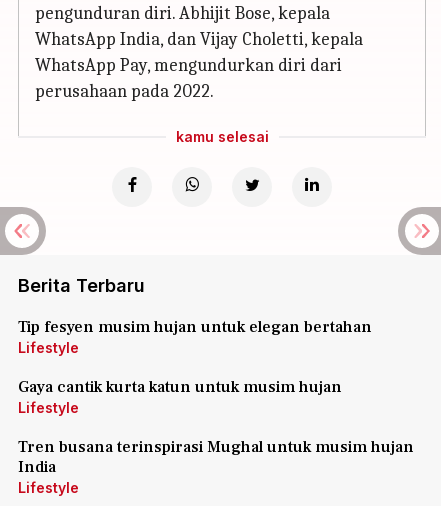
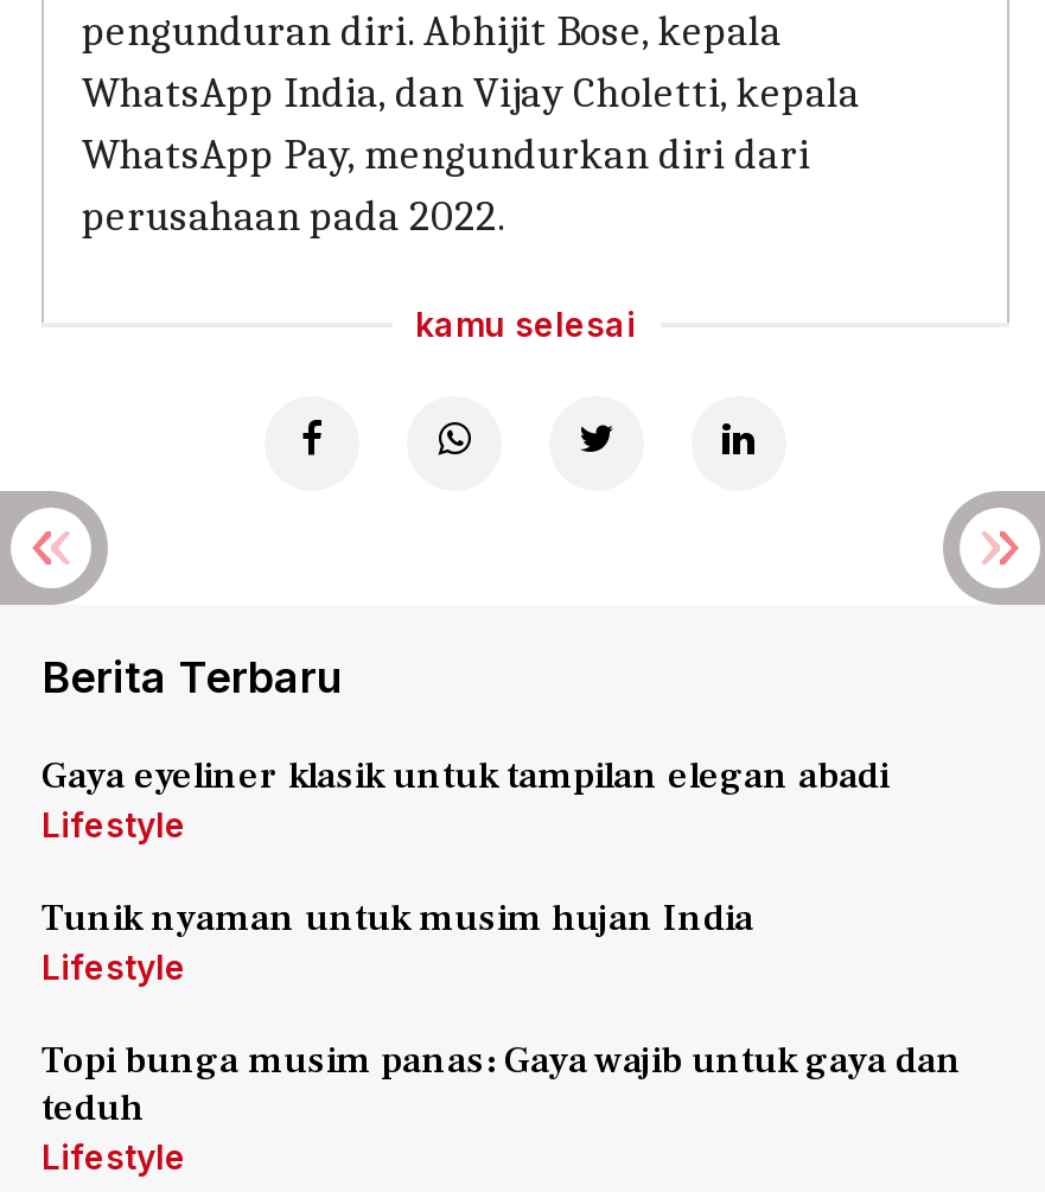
[18,317,372,337] Tip fesyen musim hujan untuk elegan bertahan -> [42,752,888,799] Gaya eyeliner klasik untuk tampilan elegan abadi
[18,377,342,397] Gaya cantik kurta katun untuk musim hujan -> [42,894,753,942] Tunik nyaman untuk musim hujan India
[18,437,414,477] Tren busana terinspirasi Mughal untuk musim hujan | India -> [42,1037,962,1132] Topi bunga musim panas: Gaya wajib untuk gaya dan | teduh

